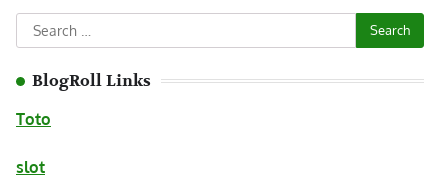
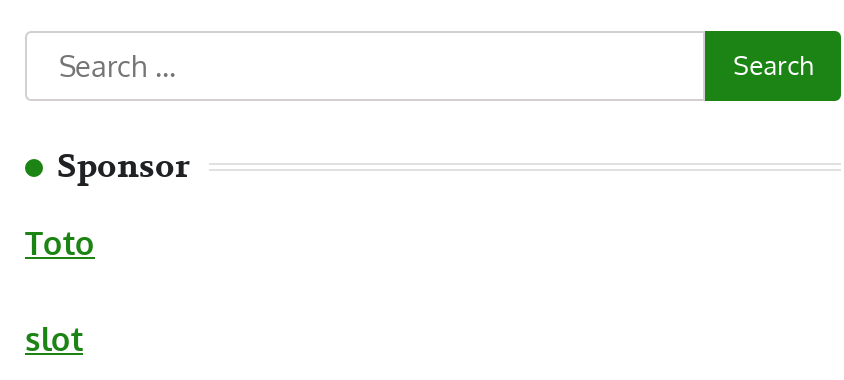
[32,71,151,91] BlogRoll Links -> [57,146,189,186] Sponsor

